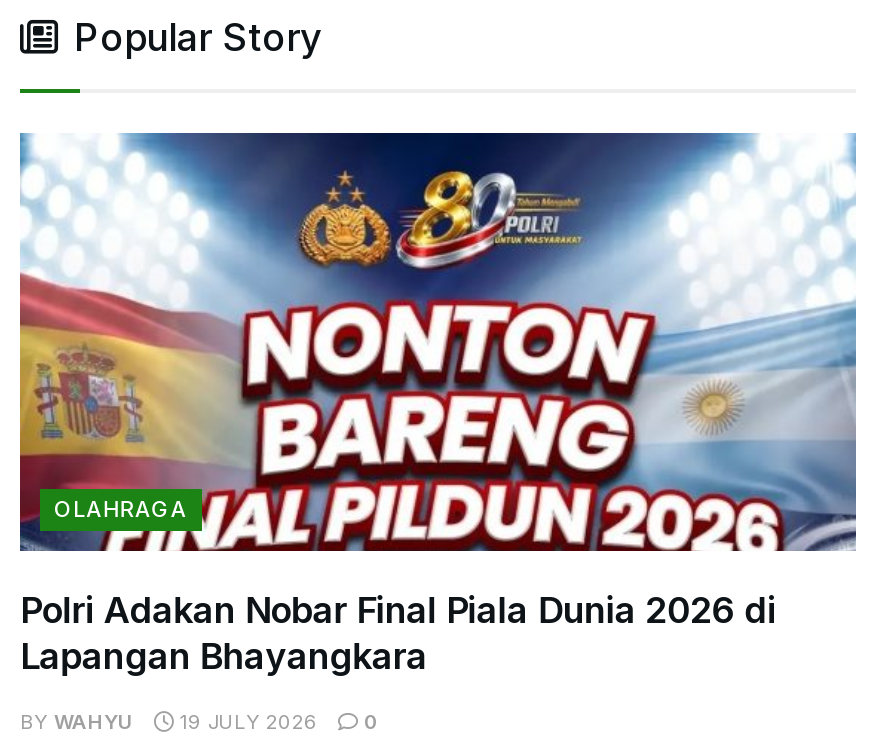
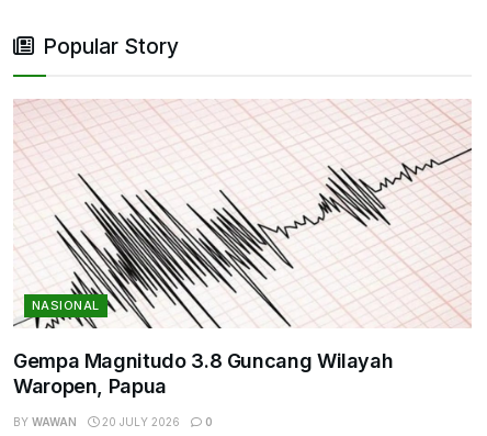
[18,131,858,553] [image] | OLAHRAGA -> [13,99,473,329] [image] | NASIONAL
[20,589,776,677] Polri Adakan Nobar Final Piala Dunia 2026 di | Lapangan Bhayangkara -> [13,349,393,398] Gempa Magnitudo 3.8 Guncang Wilayah | Waropen, Papua
[20,709,318,733] BY WAHYU | 19 JULY 2026 -> [13,415,180,428] BY WAWAN | 20 JULY 2026

